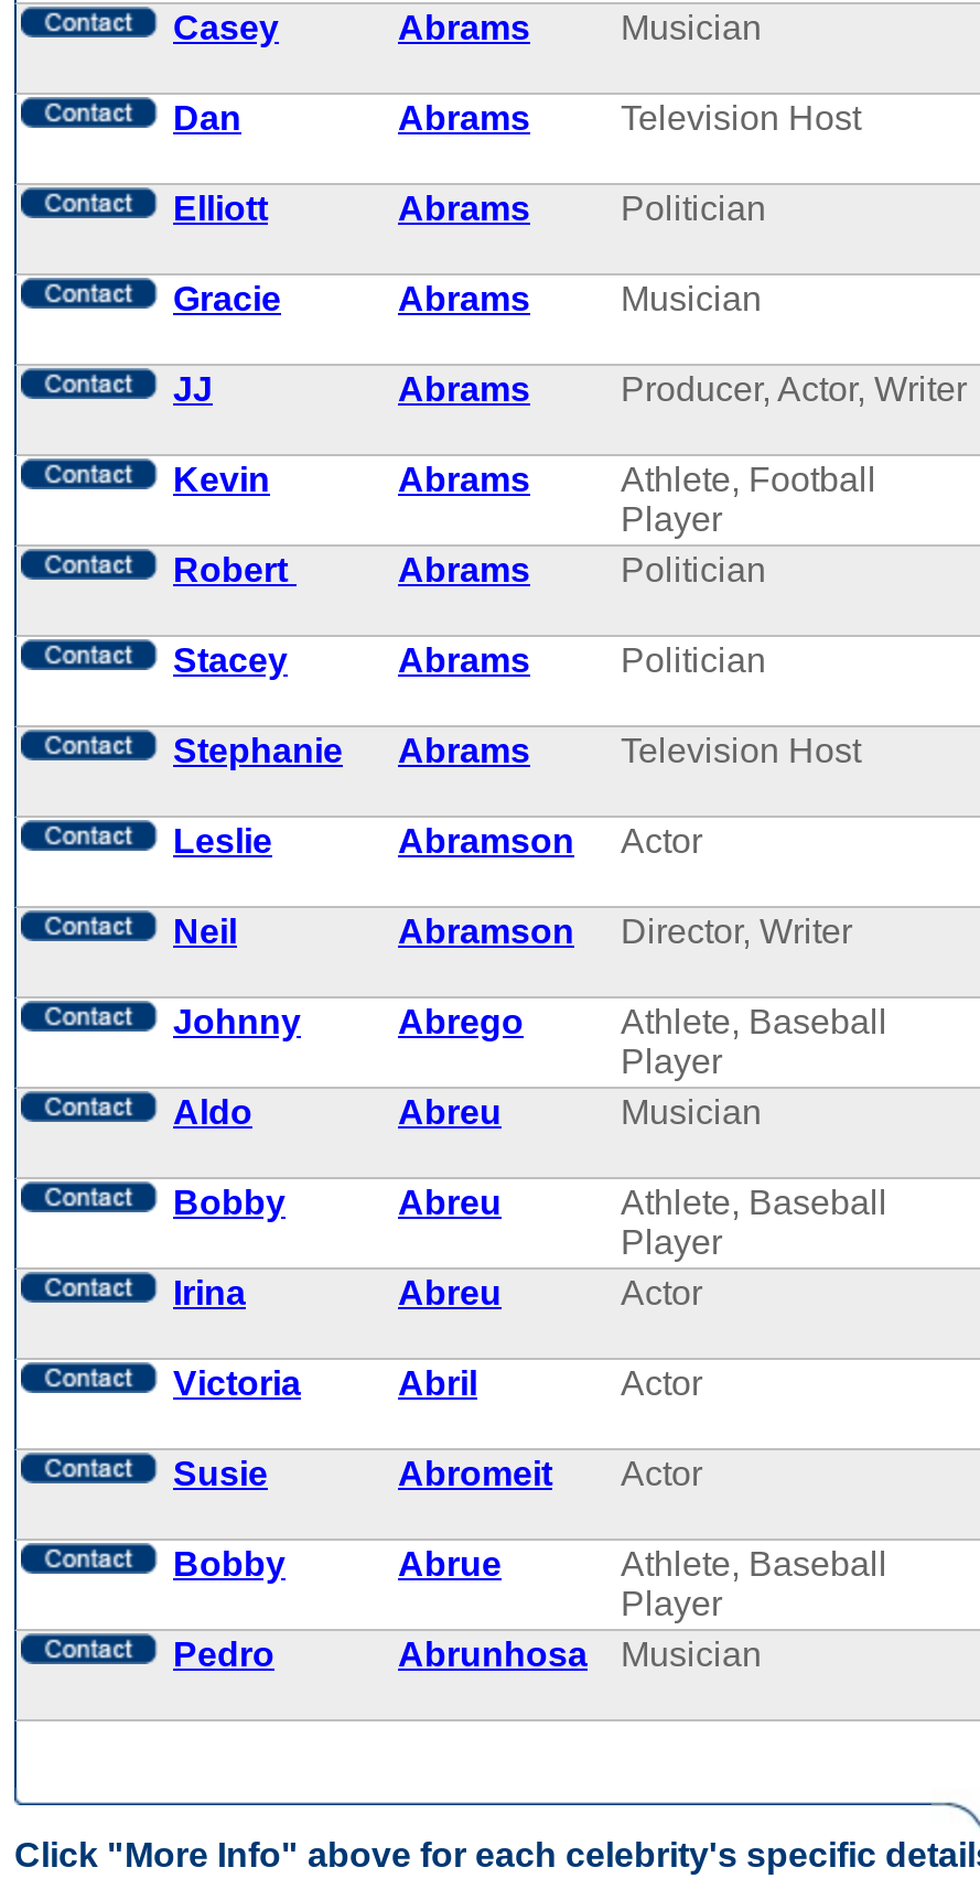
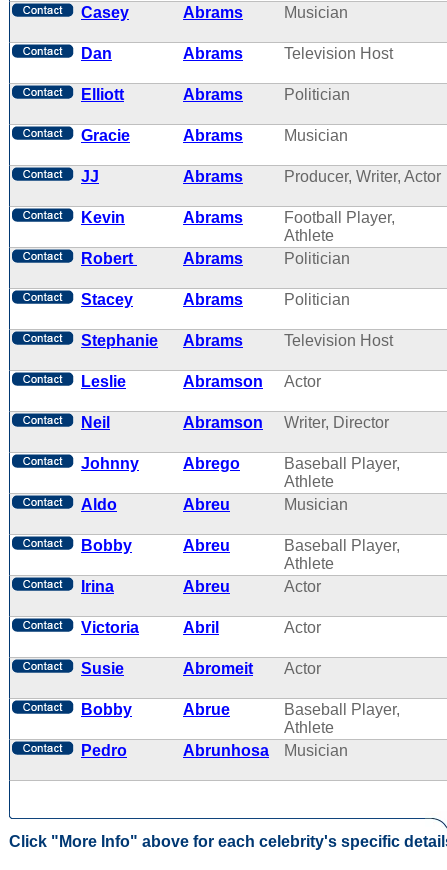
[621,370,967,408] Producer, Actor, Writer -> [284,168,441,185] Producer, Writer, Actor
[621,461,876,538] Athlete, Football | Player -> [284,209,395,244] Football Player, | Athlete
[621,913,852,950] Director, Writer -> [284,414,389,431] Writer, Director
[621,1003,887,1080] Athlete, Baseball | Player -> [284,455,400,490] Baseball Player, | Athlete
[621,1184,887,1261] Athlete, Baseball | Player -> [284,537,400,572] Baseball Player, | Athlete
[621,1545,887,1622] Athlete, Baseball | Player -> [284,701,400,736] Baseball Player, | Athlete

